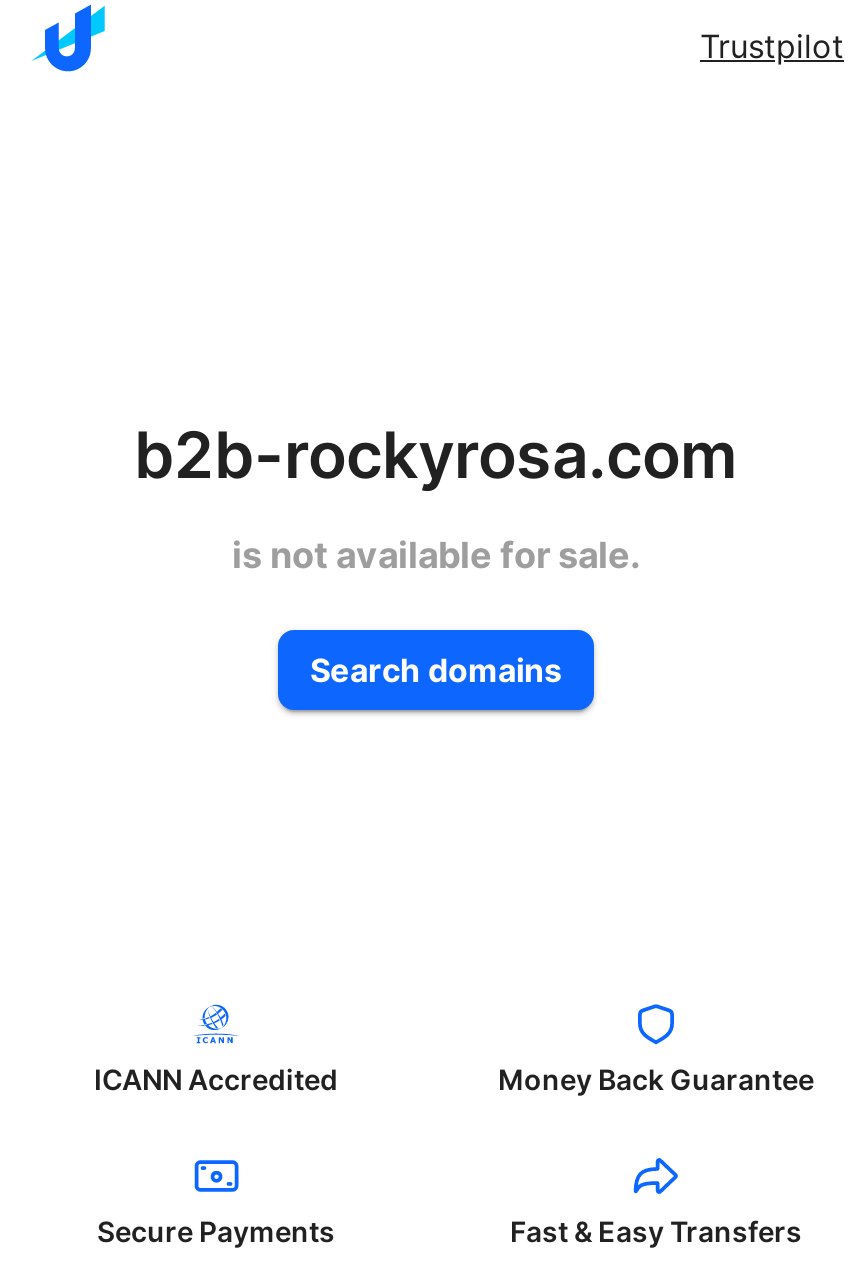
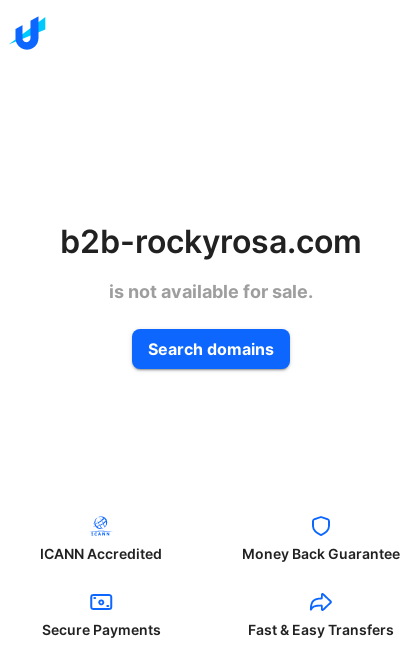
[700,26,844,66] Trustpilot -> none

